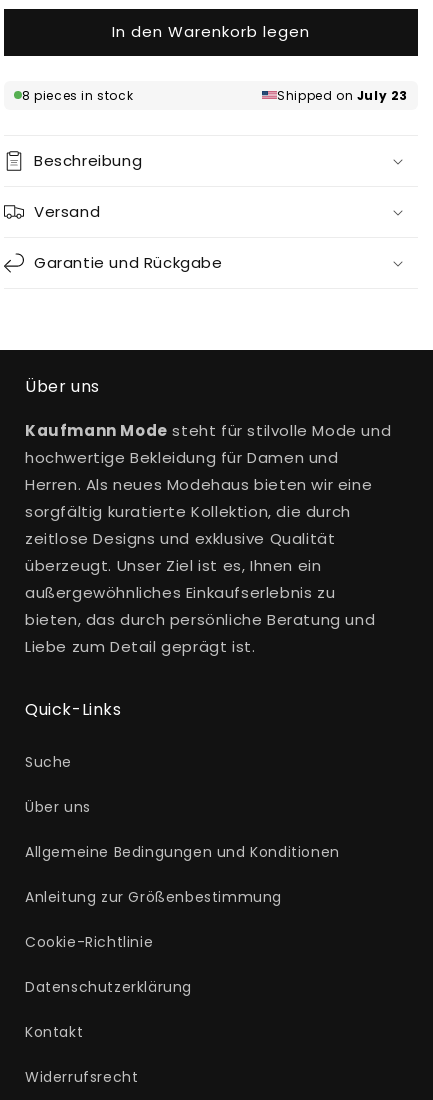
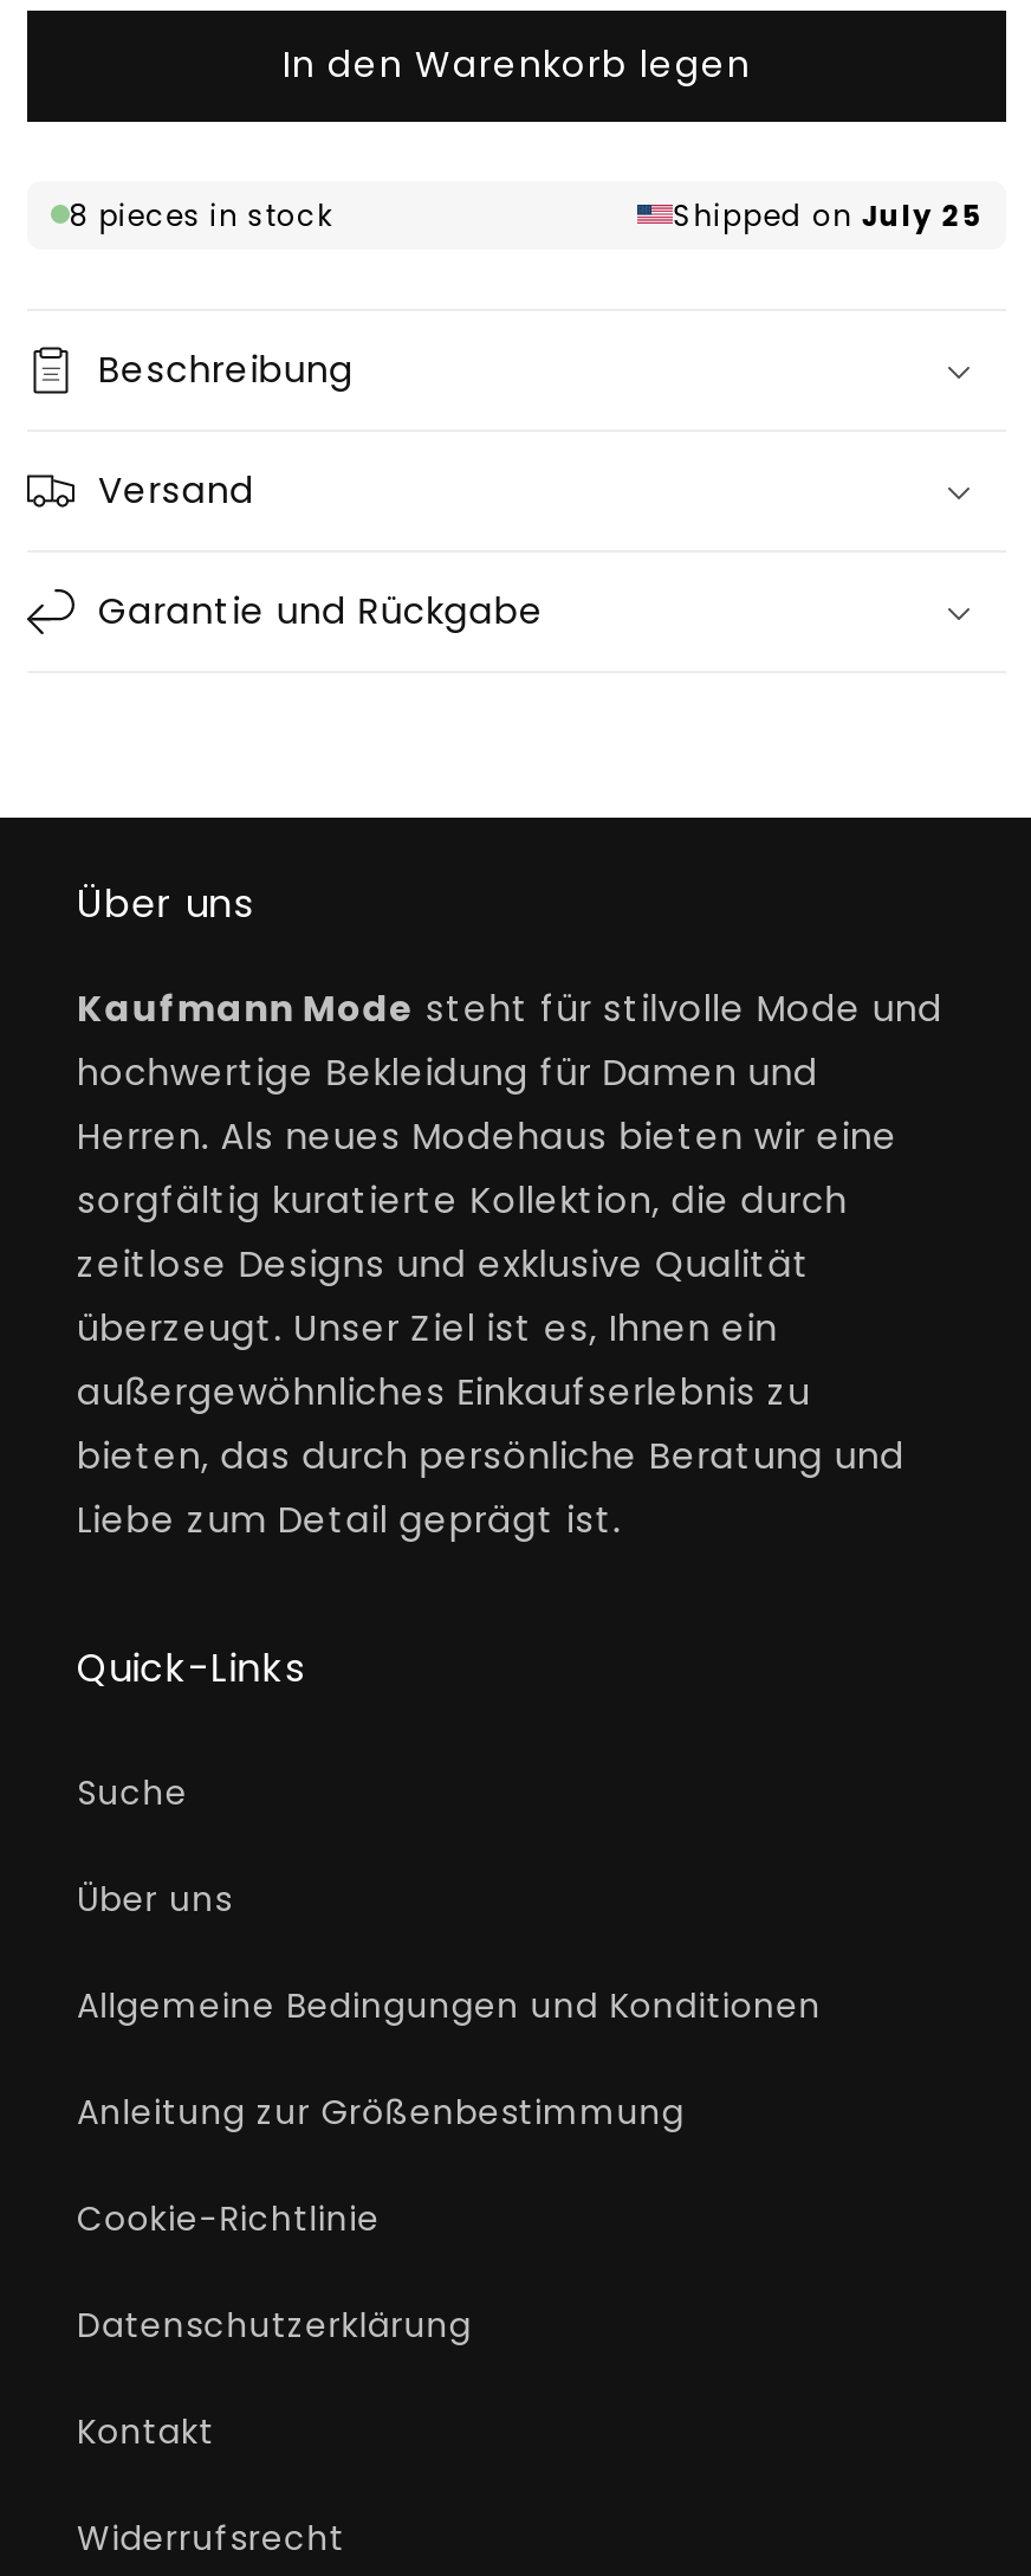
[277,87,408,104] Shipped on July 23 -> [673,195,983,235] Shipped on July 25

